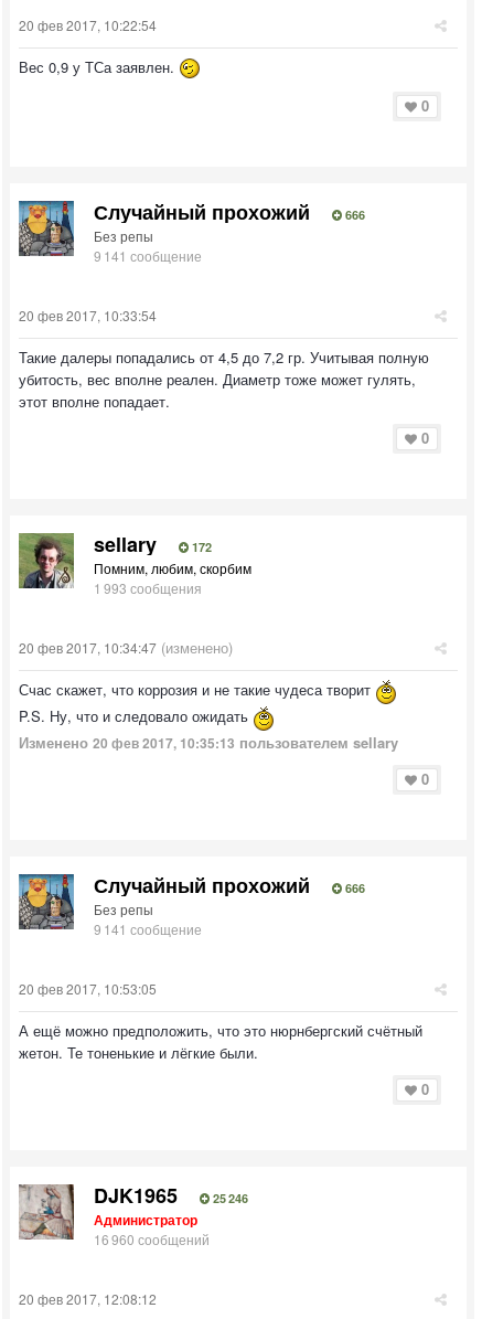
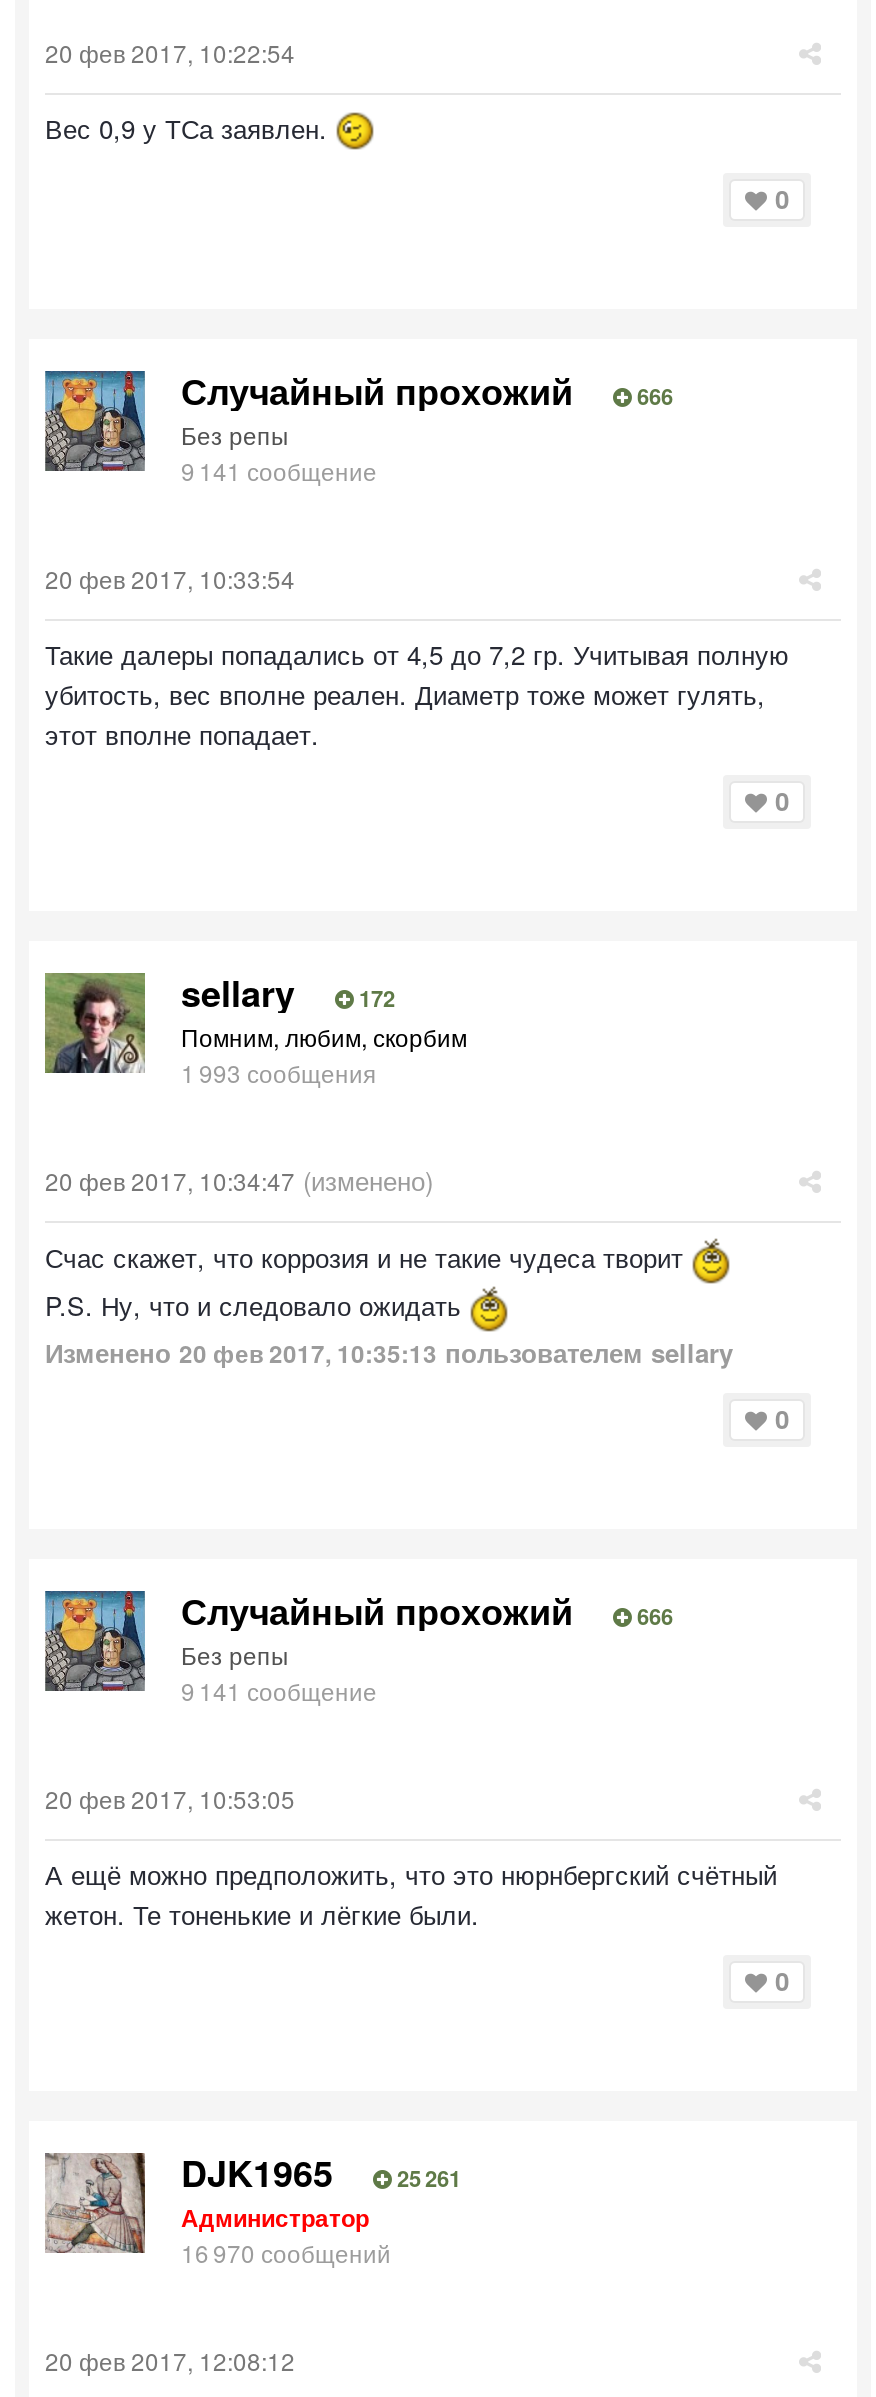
[94,1181,248,1209] DJK1965 25 246 -> [181,2146,461,2198] DJK1965 25 261
[94,1229,210,1248] 16 960 сообщений -> [181,2234,391,2268] 16 970 сообщений

